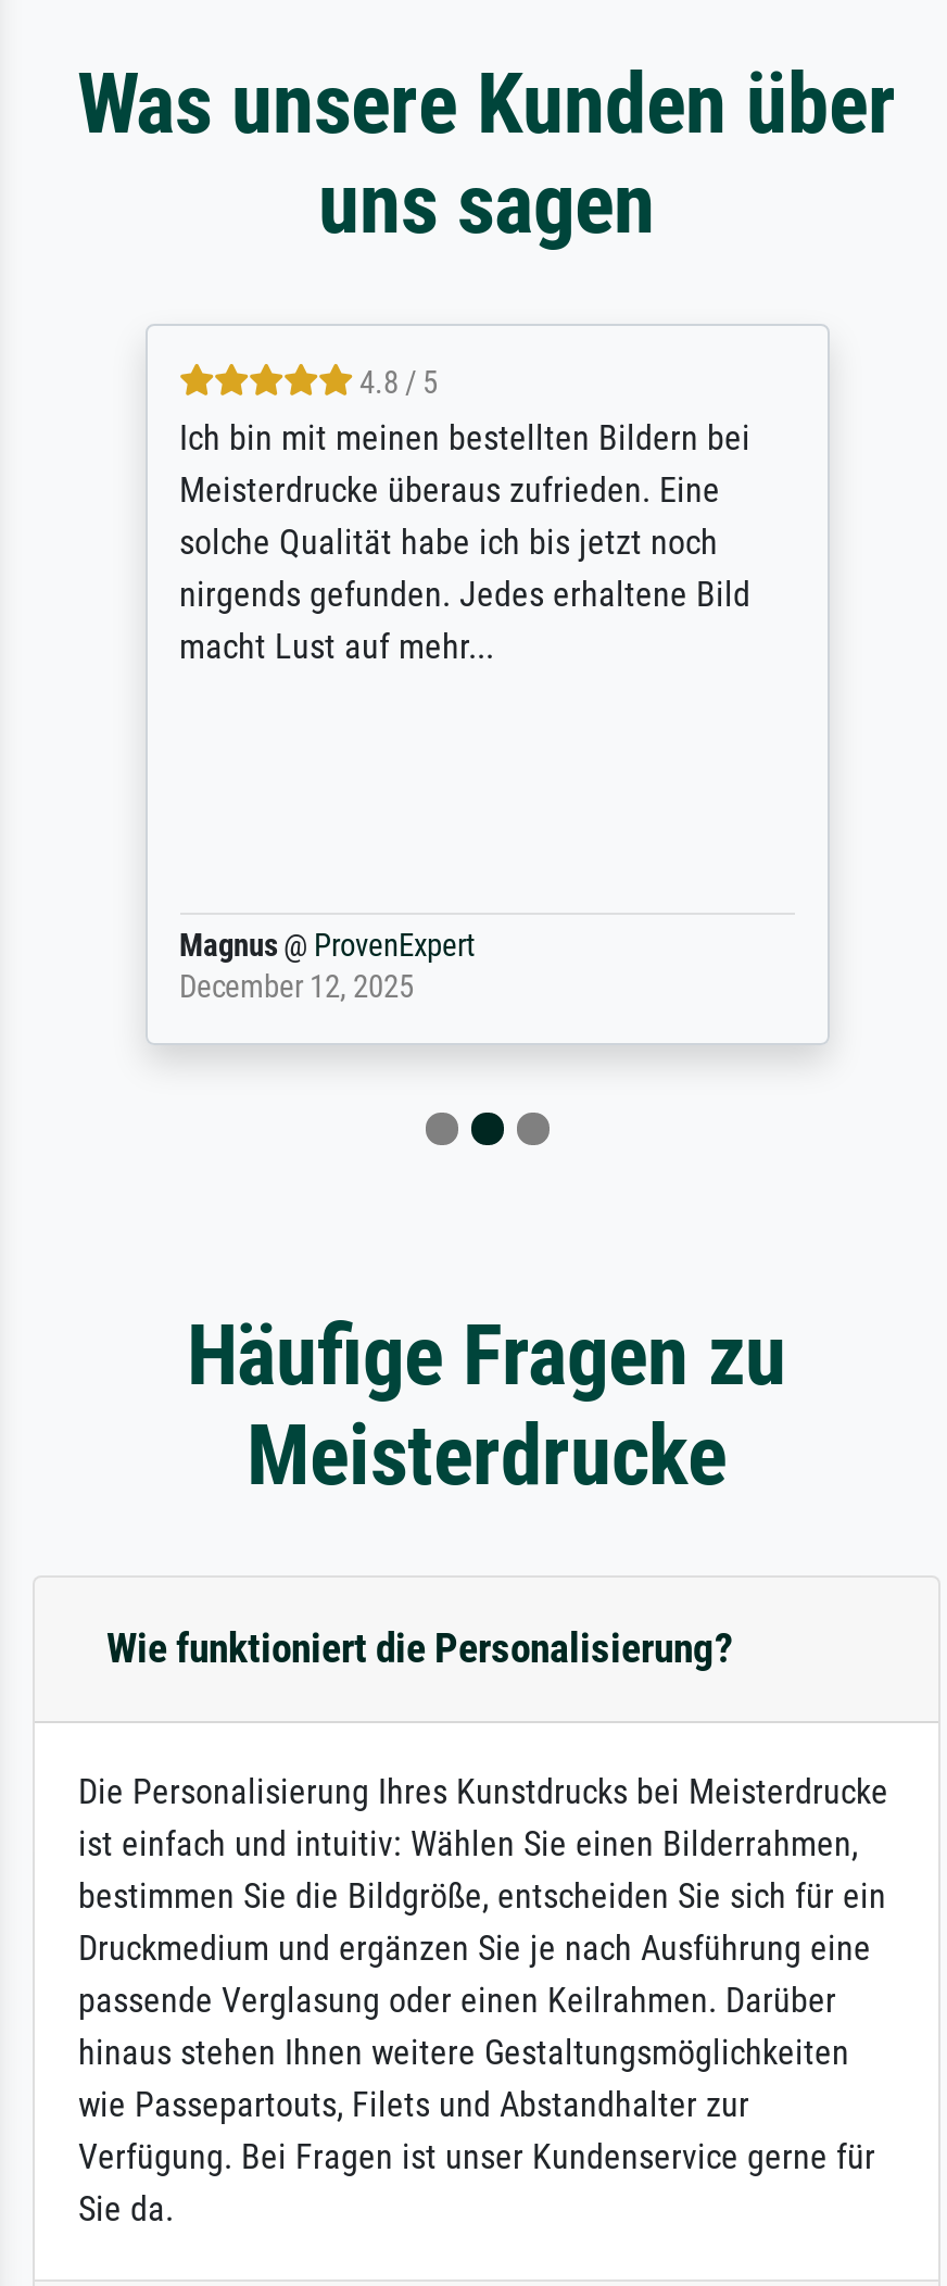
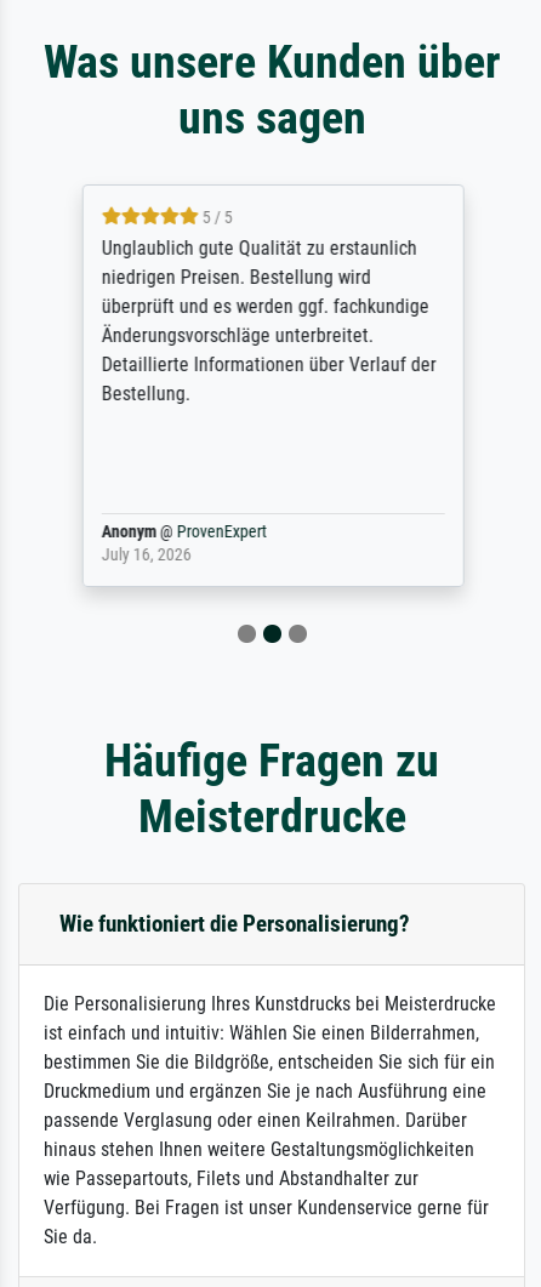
[179,365,750,667] 4.8 / 5 | Ich bin mit meinen bestellten Bildern bei | Meisterdrucke überaus zufrieden. Eine | solche Qualität habe ich bis jetzt noch | nirgends gefunden. Jedes erhaltene Bild | macht Lust auf mehr... -> [100,208,435,406] 5 / 5 | Unglaublich gute Qualität zu erstaunlich | niedrigen Preisen. Bestellung wird | überprüft und es werden ggf. fachkundige | Änderungsvorschläge unterbreitet. | Detaillierte Informationen über Verlauf der | Bestellung.
[179,928,475,1006] Magnus @ ProvenExpert | December 12, 2025 -> [100,522,265,566] Anonym @ ProvenExpert | July 16, 2026

